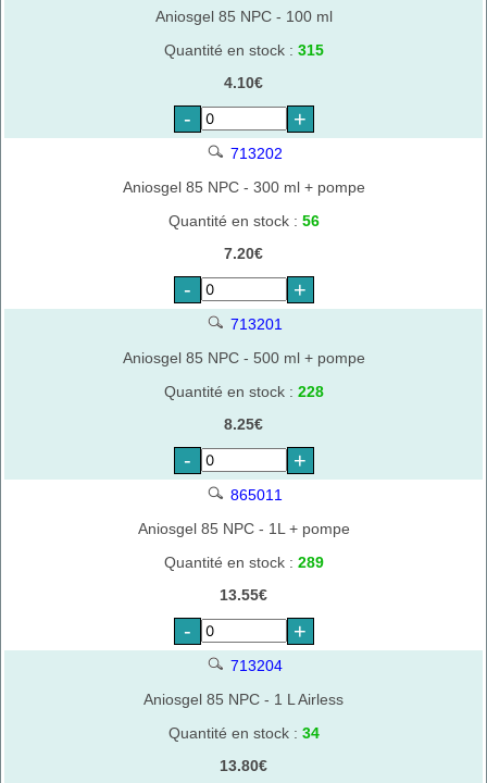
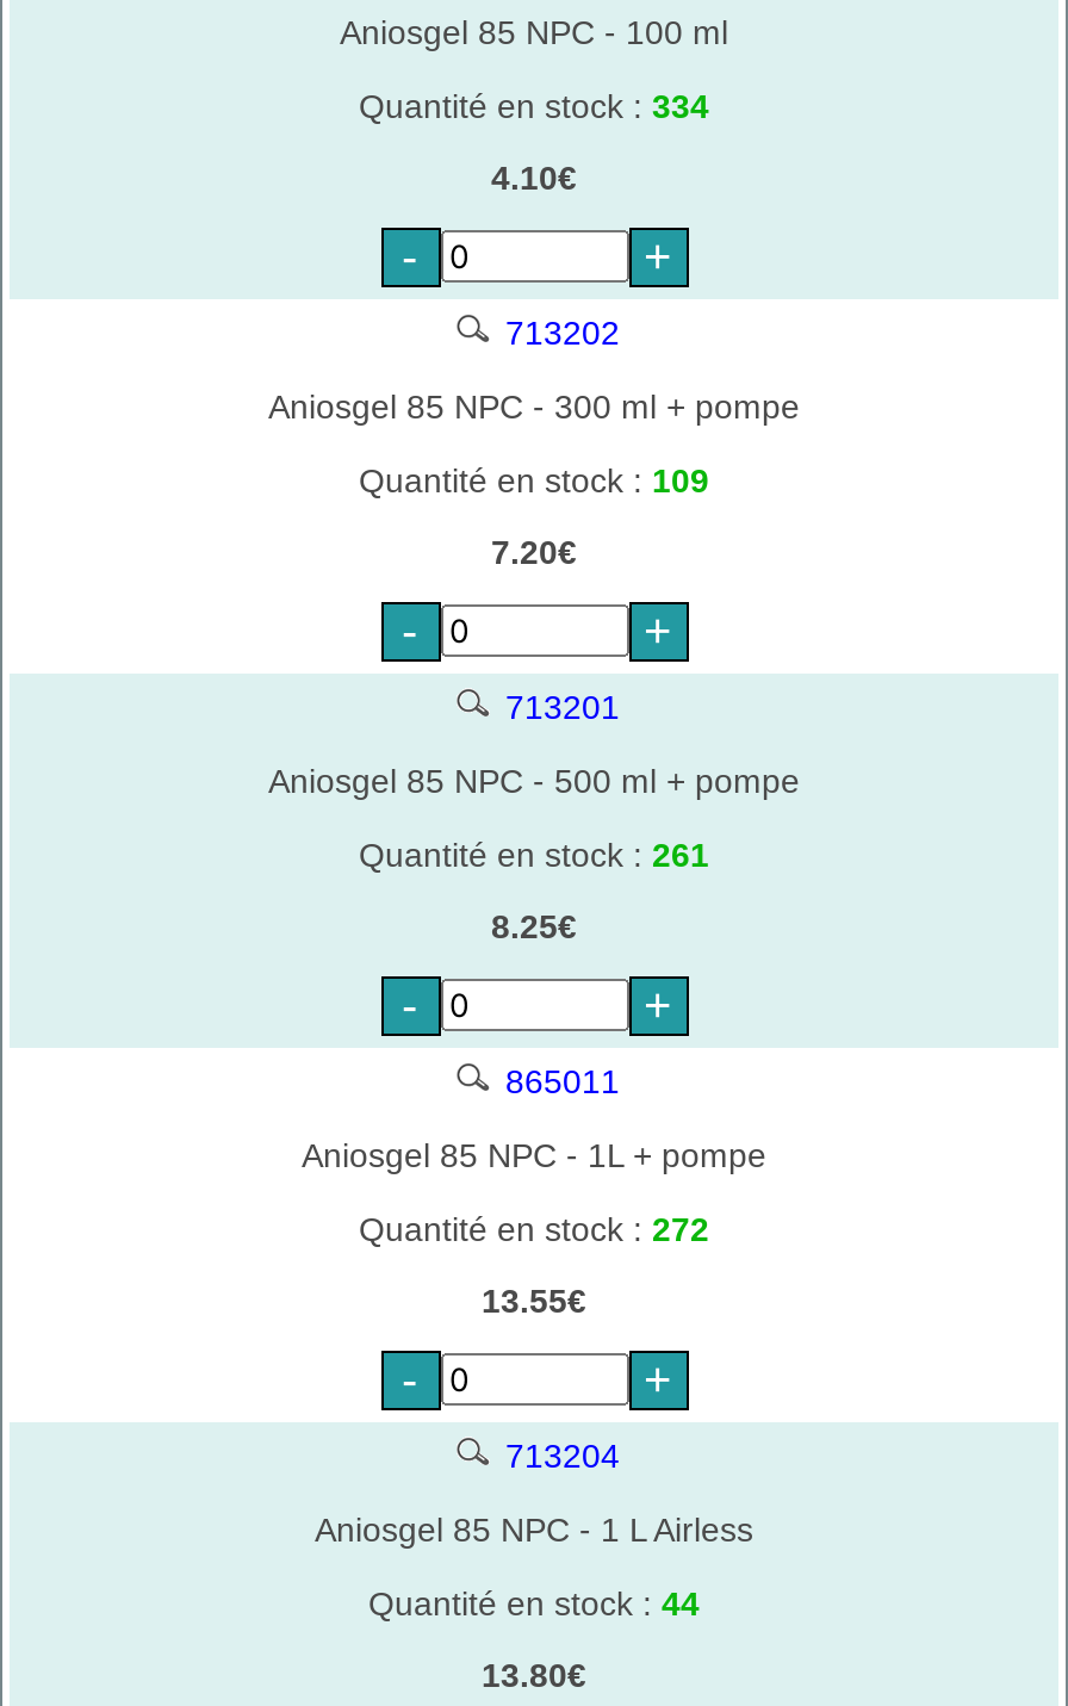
[164,41,323,58] Quantité en stock : 315 -> [359,86,709,124] Quantité en stock : 334
[168,212,319,229] Quantité en stock : 56 -> [359,461,709,499] Quantité en stock : 109
[164,382,323,400] Quantité en stock : 228 -> [359,835,709,873] Quantité en stock : 261
[164,553,323,571] Quantité en stock : 289 -> [359,1209,709,1247] Quantité en stock : 272
[168,724,319,741] Quantité en stock : 34 -> [368,1583,700,1622] Quantité en stock : 44

